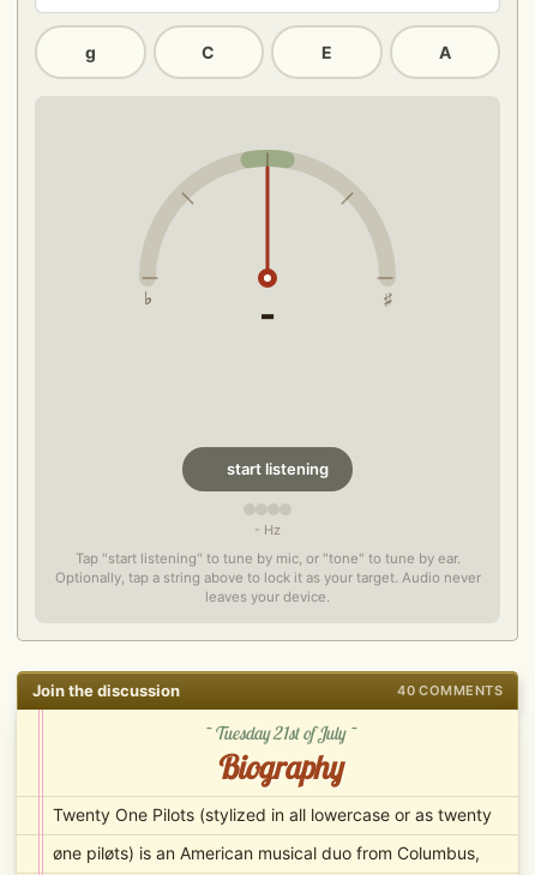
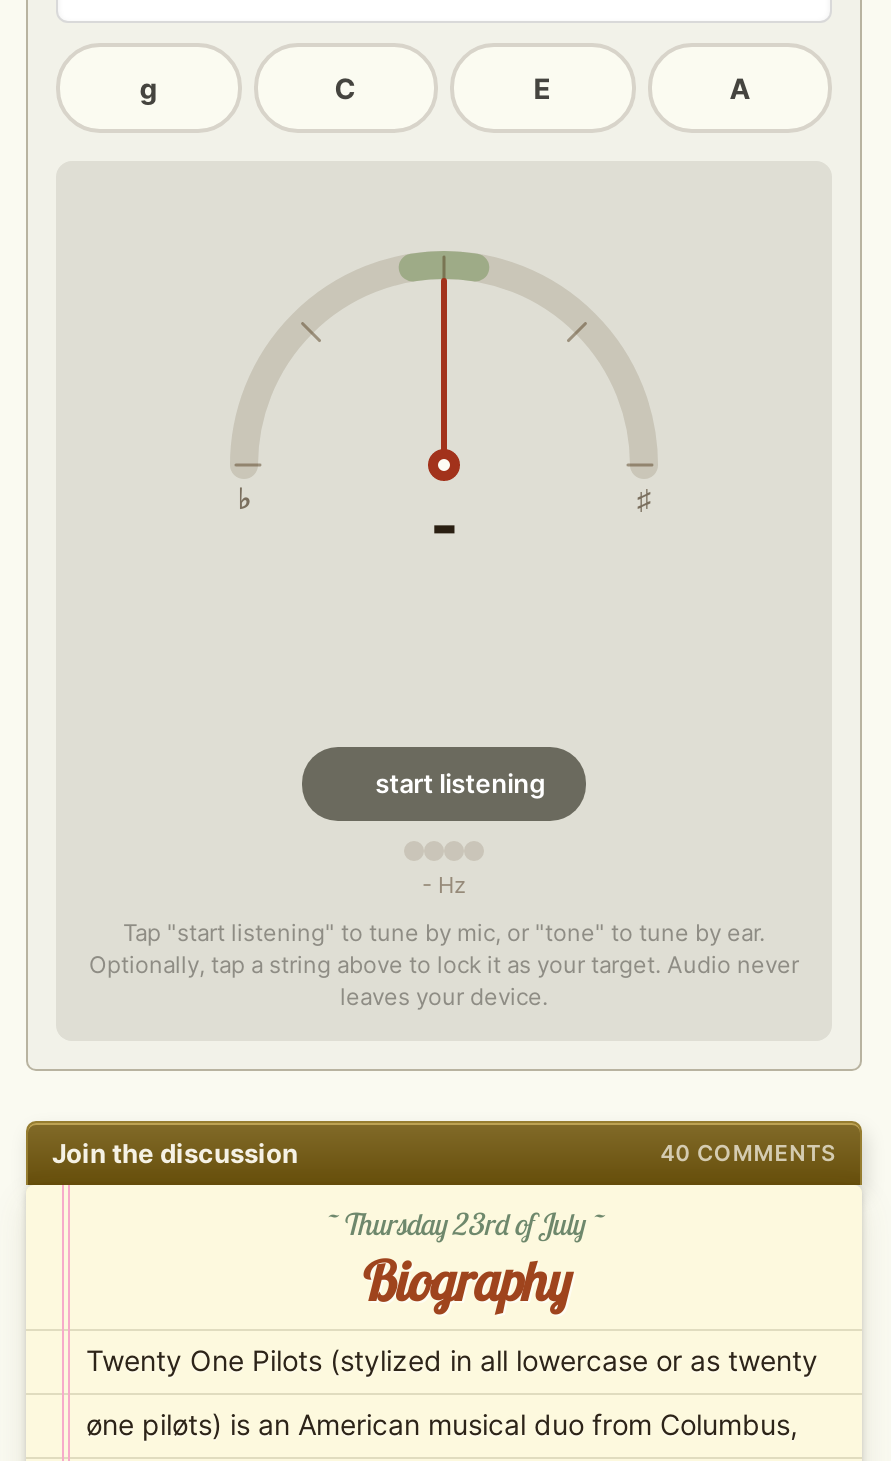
[202,721,354,744] ~ Tuesday 21st of July ~ -> [323,1205,601,1243] ~ Thursday 23rd of July ~

